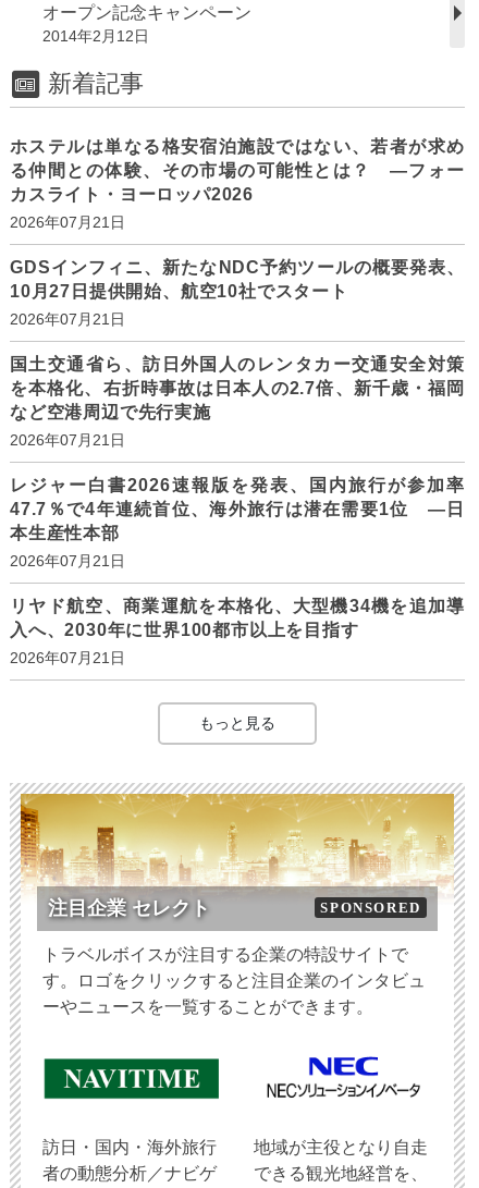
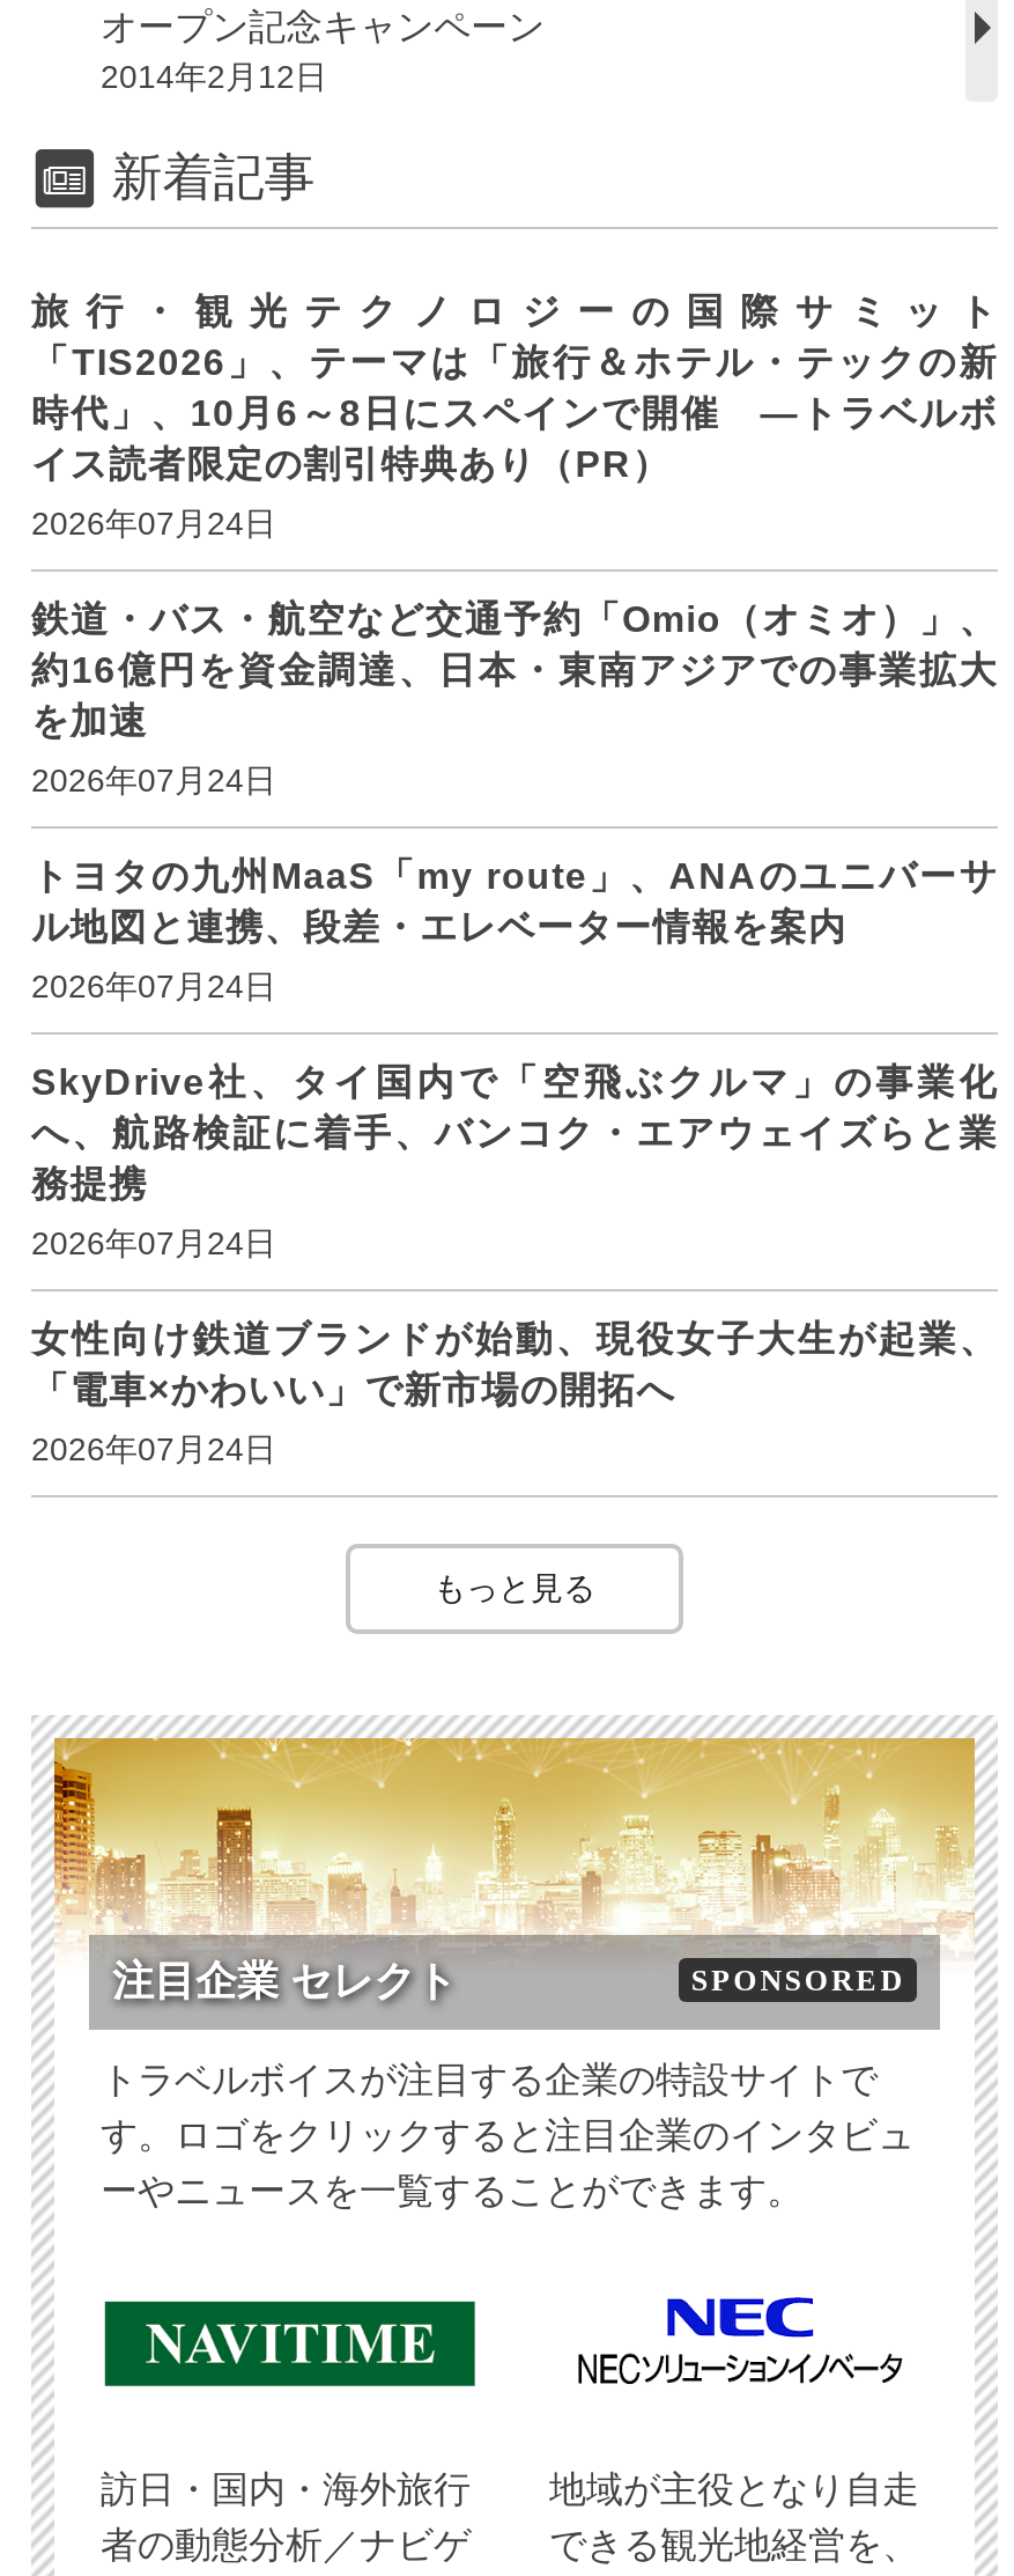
[10,137,465,204] ホステルは単なる格安宿泊施設ではない、若者が求め | る仲間との体験、その市場の可能性とは？ ―フォー | カスライト・ヨーロッパ2026 -> [31,292,998,484] 旅行・観光テクノロジーの国際サミット | 「TIS2026」、テーマは「旅行＆ホテル・テックの新 | 時代」、10月6～8日にスペインで開催 ―トラベルボ | イス読者限定の割引特典あり（PR）
[10,213,125,231] 2026年07月21日 -> [31,505,276,542] 2026年07月24日
[10,258,465,301] GDSインフィニ、新たなNDC予約ツールの概要発表、 | 10月27日提供開始、航空10社でスタート -> [31,599,998,741] 鉄道・バス・航空など交通予約「Omio（オミオ）」、 | 約16億円を資金調達、日本・東南アジアでの事業拡大 | を加速
[10,310,125,328] 2026年07月21日 -> [31,761,276,798] 2026年07月24日
[10,355,465,421] 国土交通省ら、訪日外国人のレンタカー交通安全対策 | を本格化、右折時事故は日本人の2.7倍、新千歳・福岡 | など空港周辺で先行実施 -> [31,856,998,947] トヨタの九州MaaS「my route」、ANAのユニバーサ | ル地図と連携、段差・エレベーター情報を案内
[10,431,125,449] 2026年07月21日 -> [31,967,276,1004] 2026年07月24日
[10,476,465,542] レジャー白書2026速報版を発表、国内旅行が参加率 | 47.7％で4年連続首位、海外旅行は潜在需要1位 ―日 | 本生産性本部 -> [31,1062,998,1204] SkyDrive社、タイ国内で「空飛ぶクルマ」の事業化 | へ、航路検証に着手、バンコク・エアウェイズらと業 | 務提携
[10,552,125,569] 2026年07月21日 -> [31,1224,276,1261] 2026年07月24日
[10,597,465,639] リヤド航空、商業運航を本格化、大型機34機を追加導 | 入へ、2030年に世界100都市以上を目指す -> [31,1319,998,1410] 女性向け鉄道ブランドが始動、現役女子大生が起業、 | 「電車×かわいい」で新市場の開拓へ
[10,649,125,666] 2026年07月21日 -> [31,1430,276,1467] 2026年07月24日

